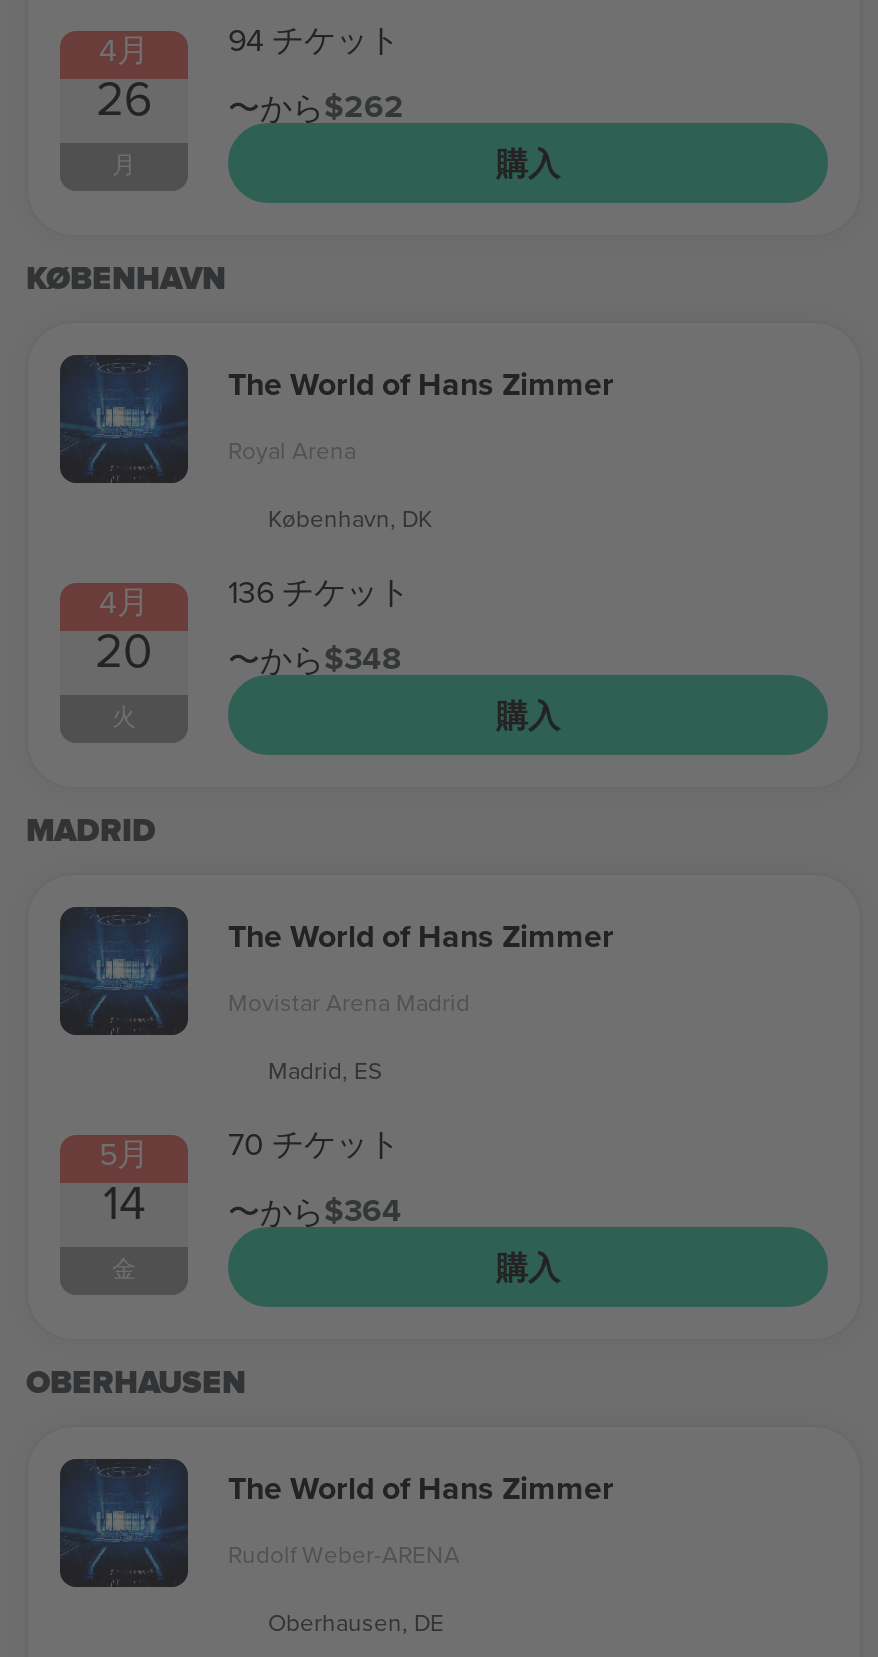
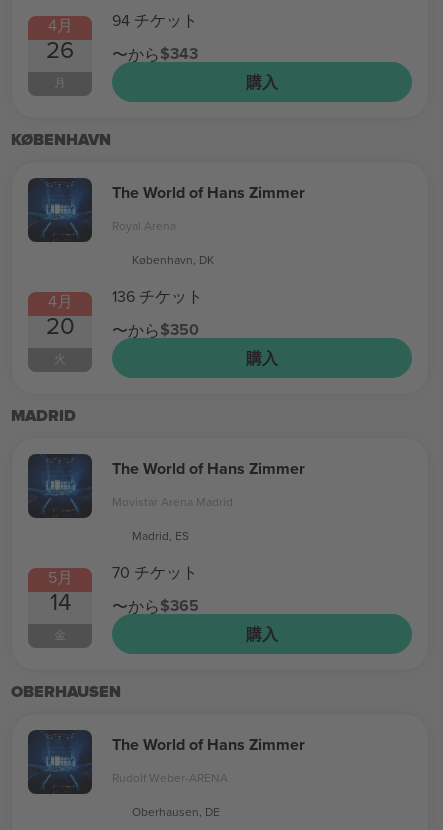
[96,63,404,131] 26 〜から$262 -> [46,32,198,66] 26 〜から$343
[95,615,402,683] 20 〜から$348 -> [45,308,199,342] 20 〜から$350
[103,1167,402,1235] 14 〜から$364 -> [49,584,199,618] 14 〜から$365

